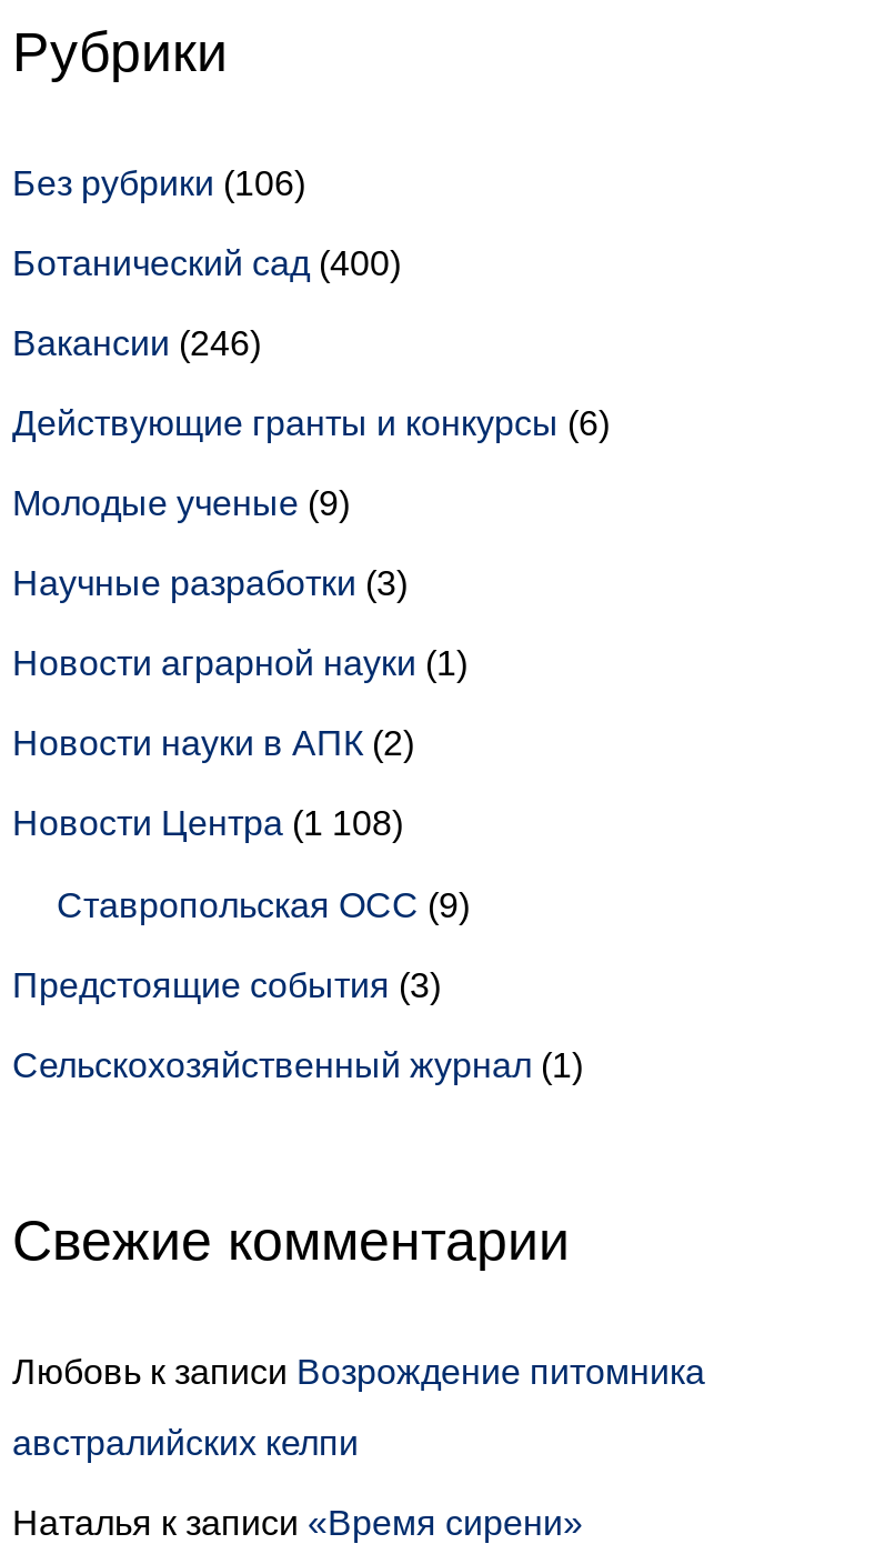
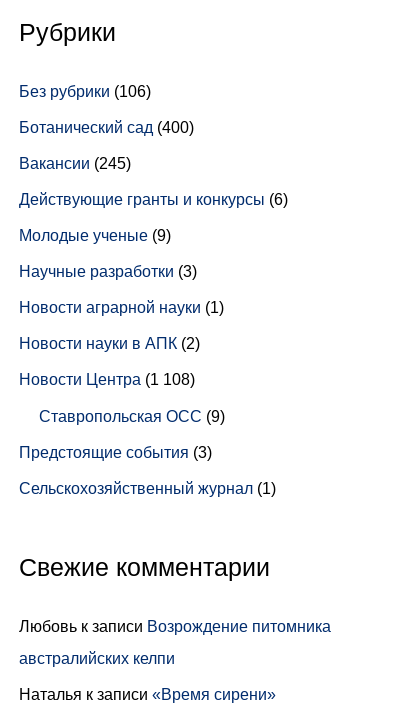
[12,323,261,361] Вакансии (246) -> [19,155,131,172] Вакансии (245)

